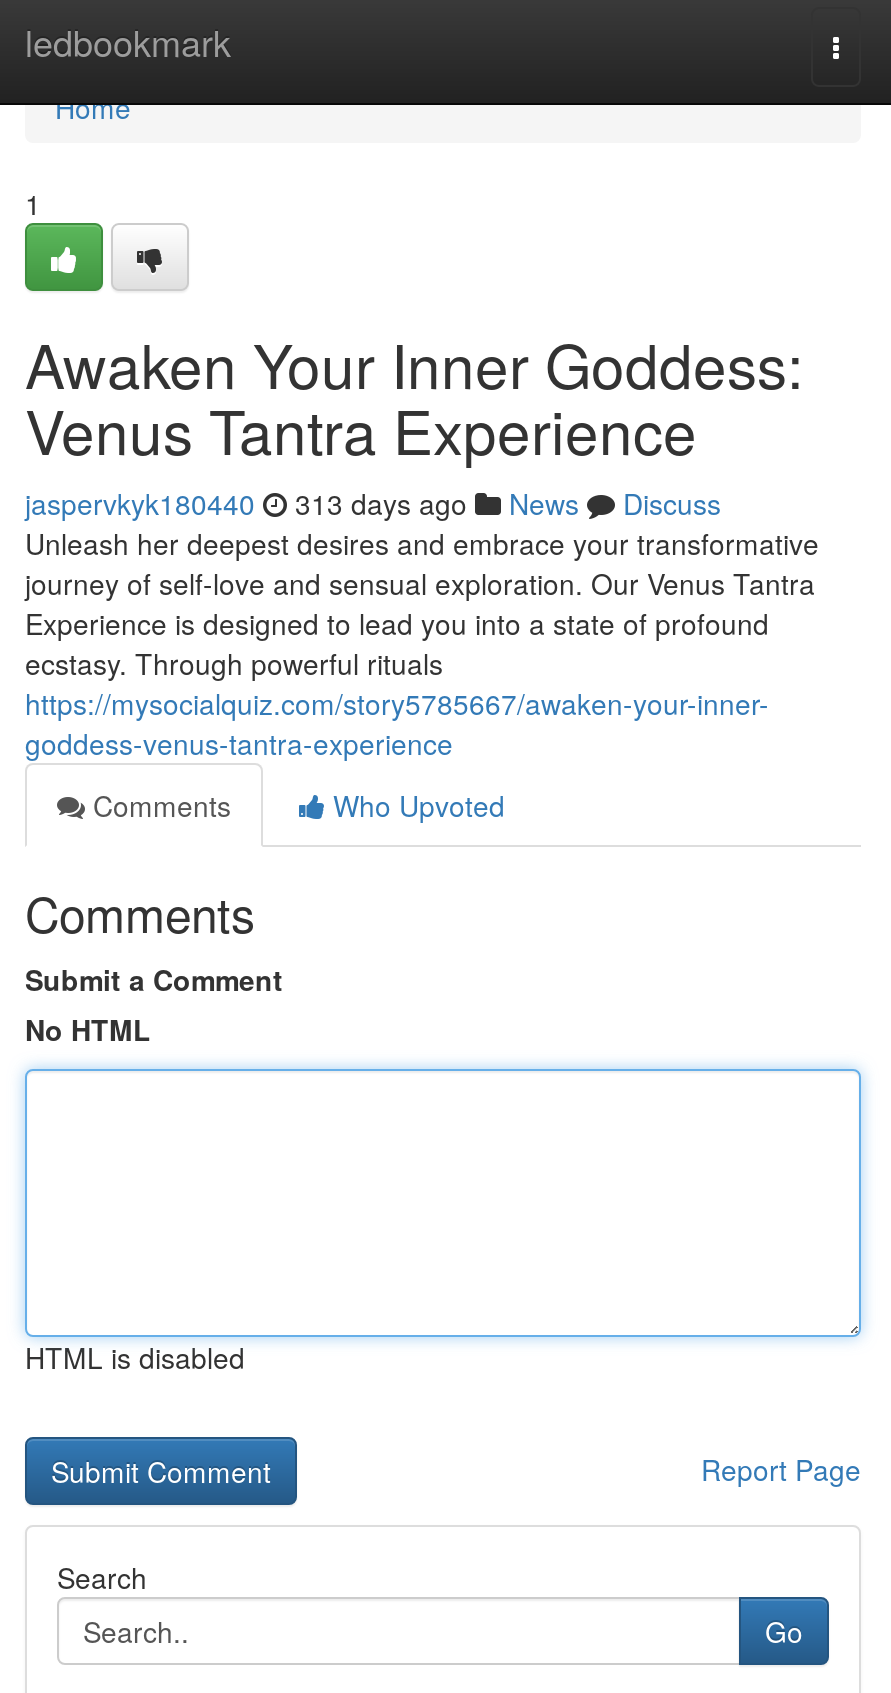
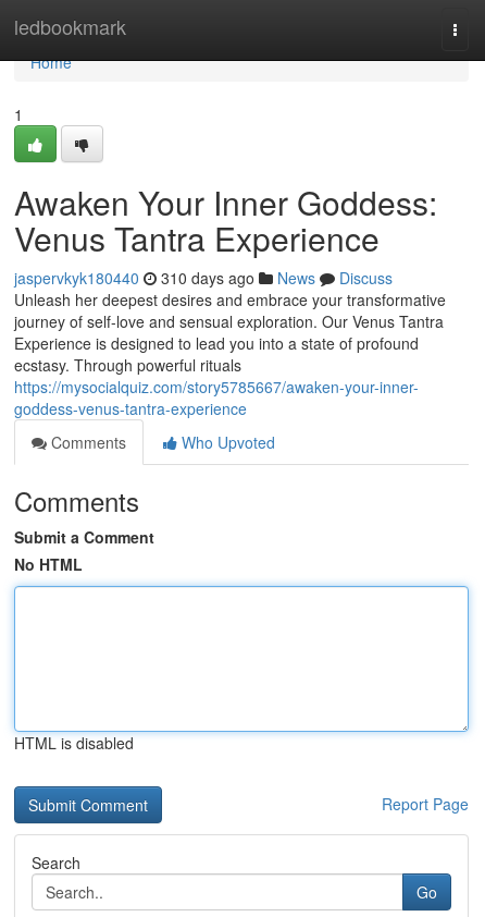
[25,483,721,523] jaspervkyk180440 313 days ago News Discuss -> [14,267,393,289] jaspervkyk180440 310 days ago News Discuss

